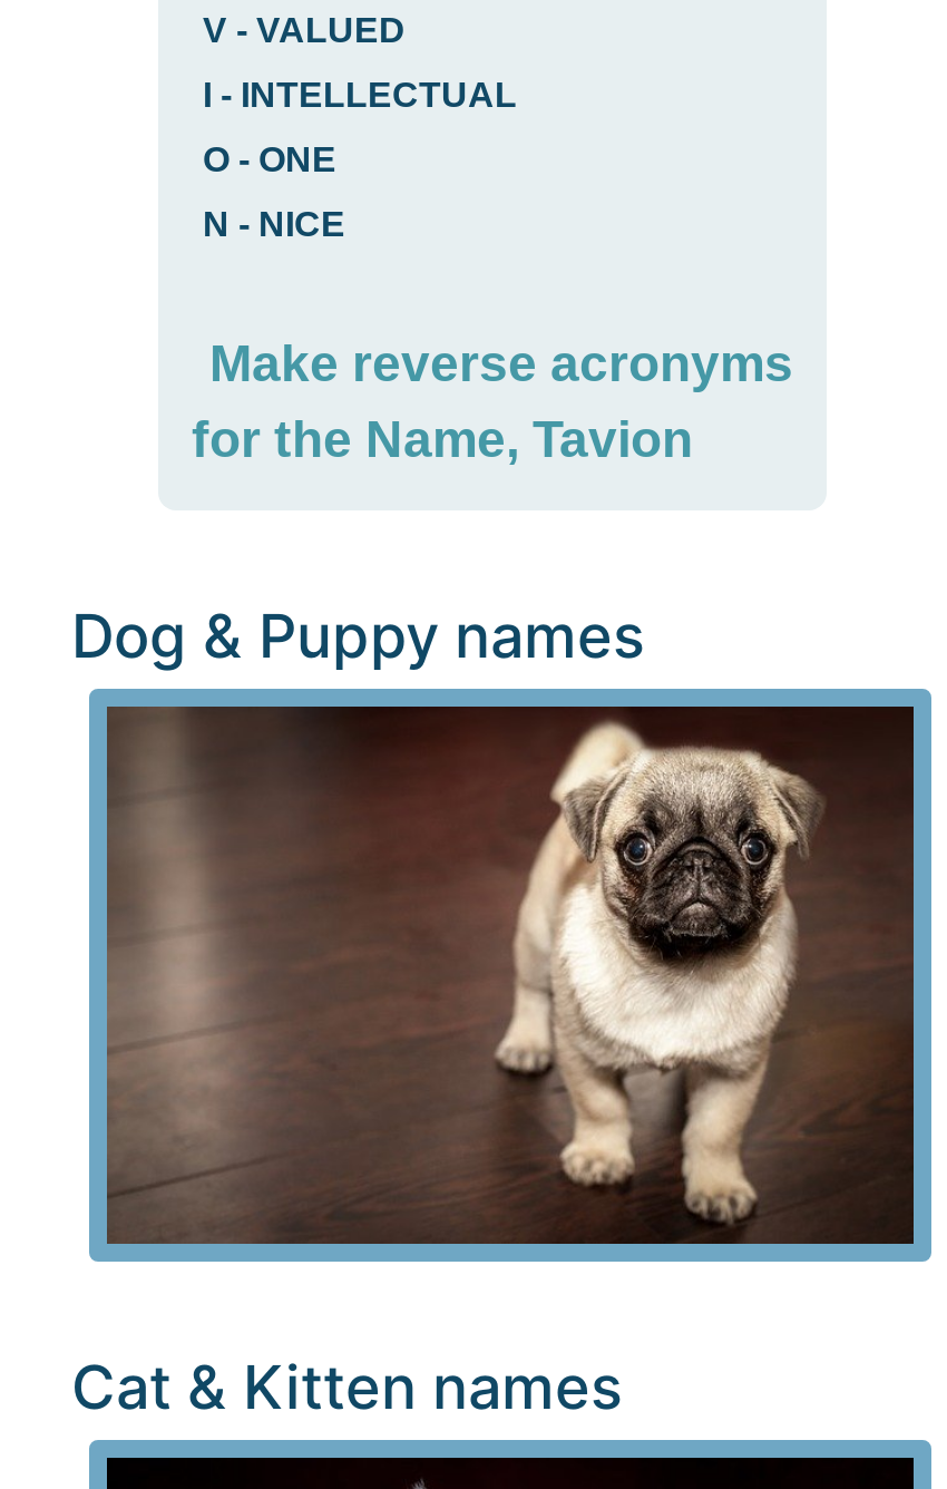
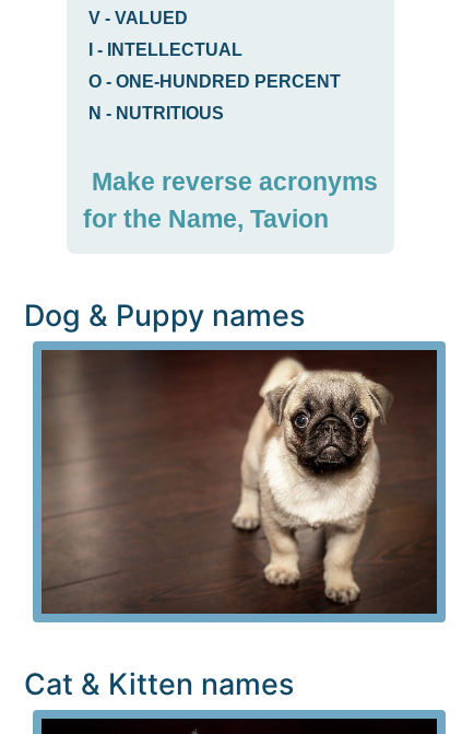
[203,140,336,178] O - ONE -> [88,72,341,91] O - ONE-HUNDRED PERCENT
[203,205,345,243] N - NICE -> [88,104,224,123] N - NUTRITIOUS

